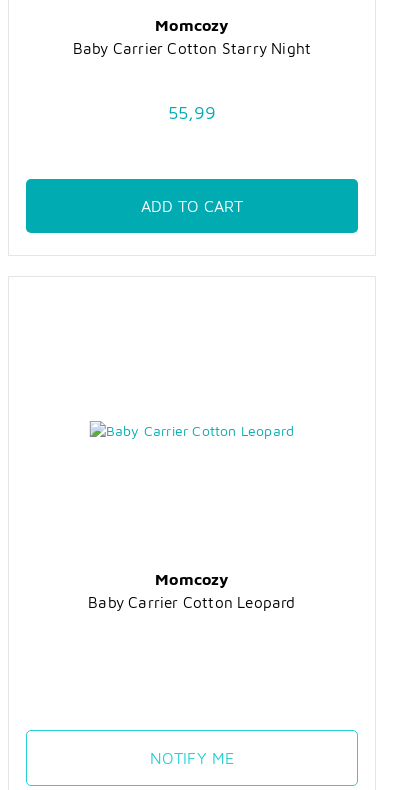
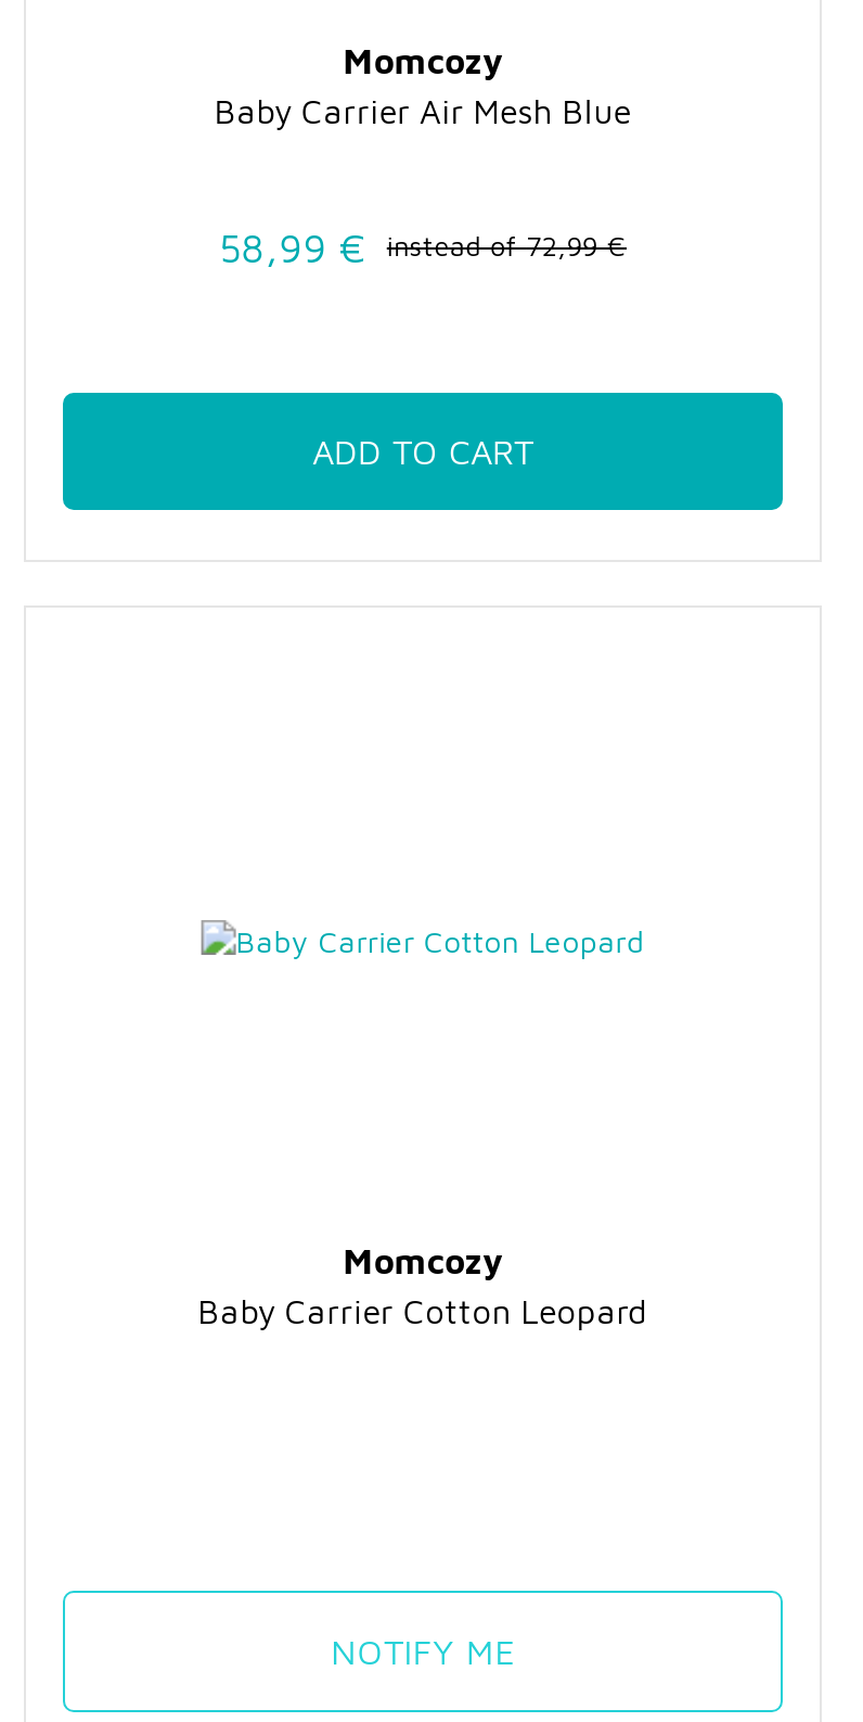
[73,39,311,57] Baby Carrier Cotton Starry Night -> [214,90,631,130] Baby Carrier Air Mesh Blue
[167,101,216,123] 55,99 -> [219,224,627,272] 58,99 € | instead of72,99 €

